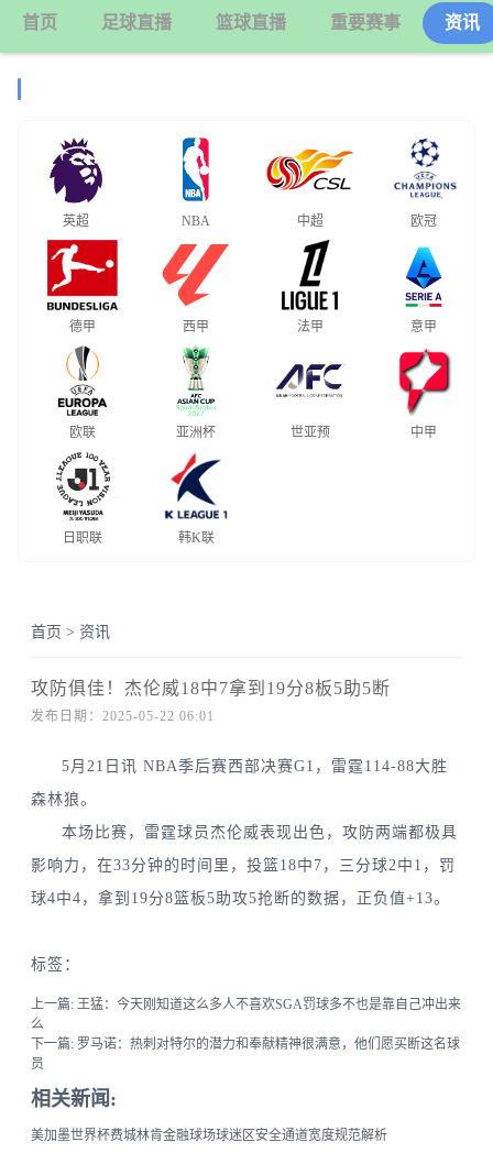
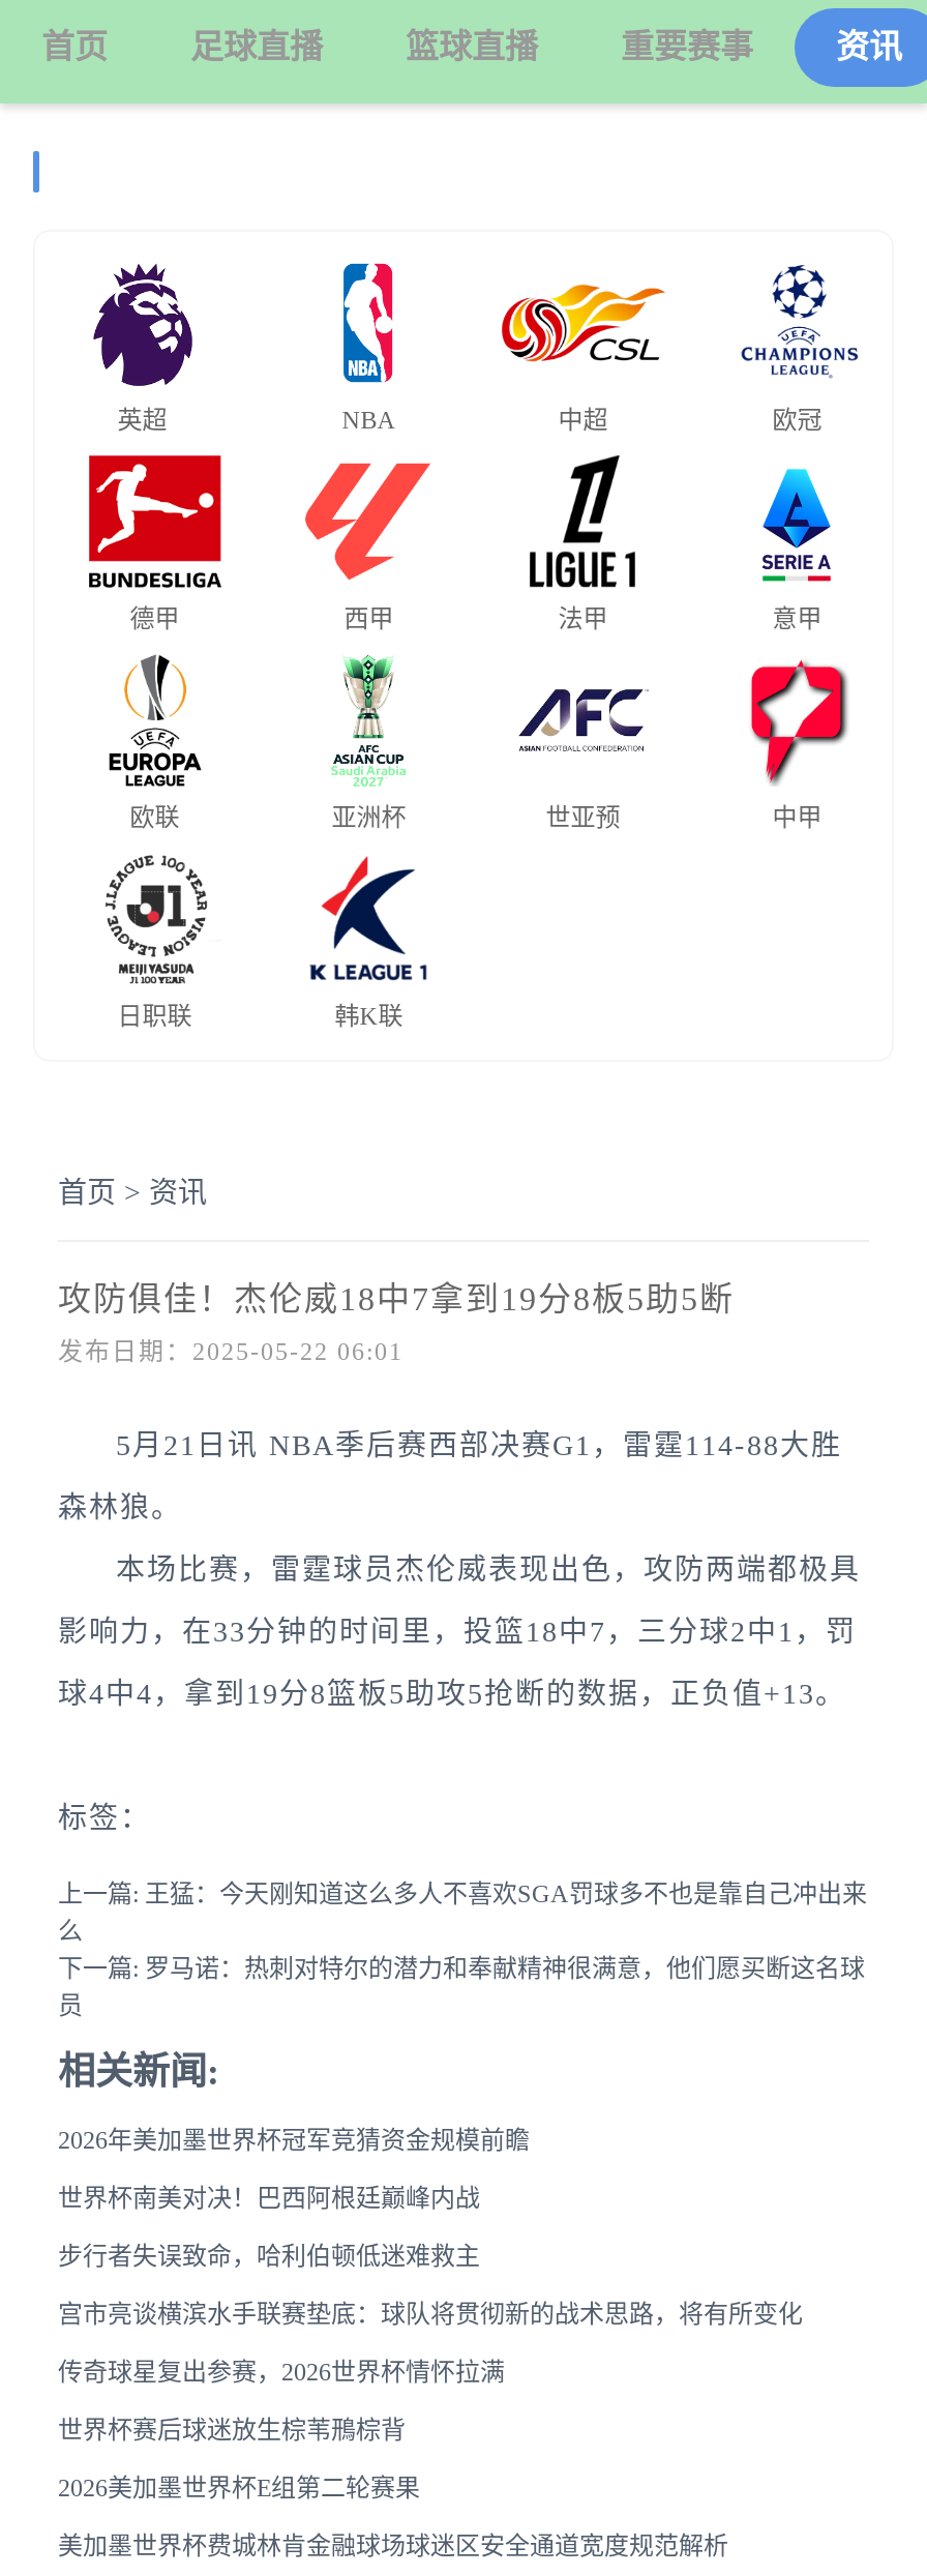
none -> [58,2126,803,2503] 2026年美加墨世界杯冠军竞猜资金规模前瞻 | 世界杯南美对决！巴西阿根廷巅峰内战 | 步行者失误致命，哈利伯顿低迷难救主 | 宫市亮谈横滨水手联赛垫底：球队将贯彻新的战术思路，将有所变化 | 传奇球星复出参赛，2026世界杯情怀拉满 | 世界杯赛后球迷放生棕苇鳽棕背 | 2026美加墨世界杯E组第二轮赛果

